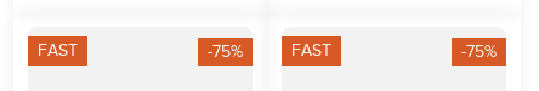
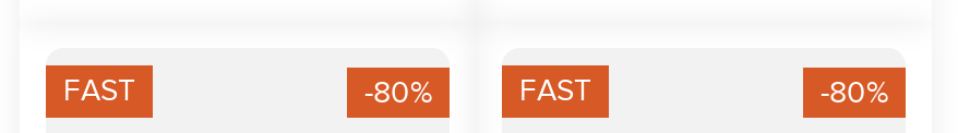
[208,42,243,60] -75% -> [364,76,432,109] -80%
[461,42,497,60] -75% -> [821,76,888,109] -80%

